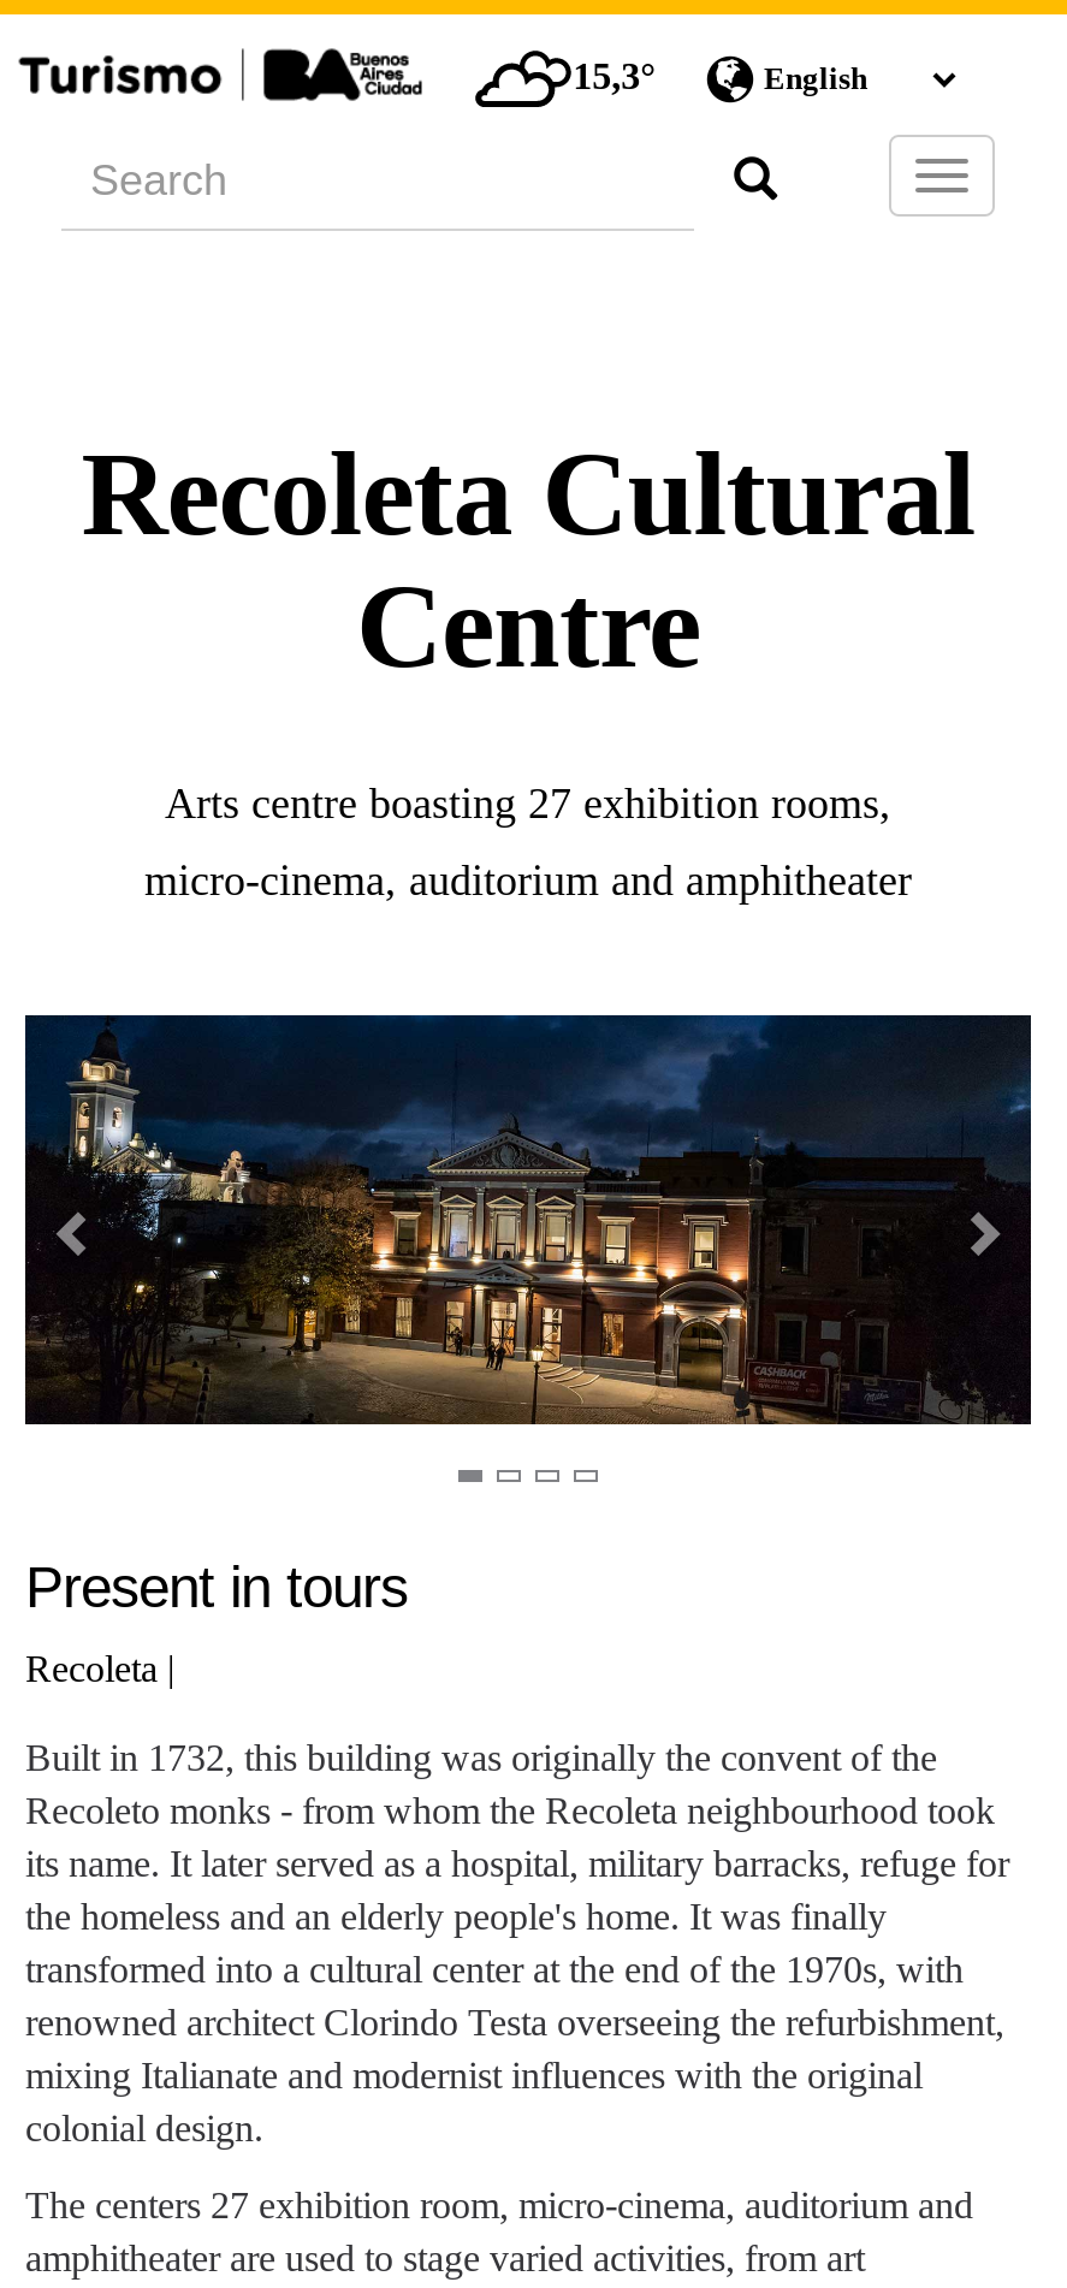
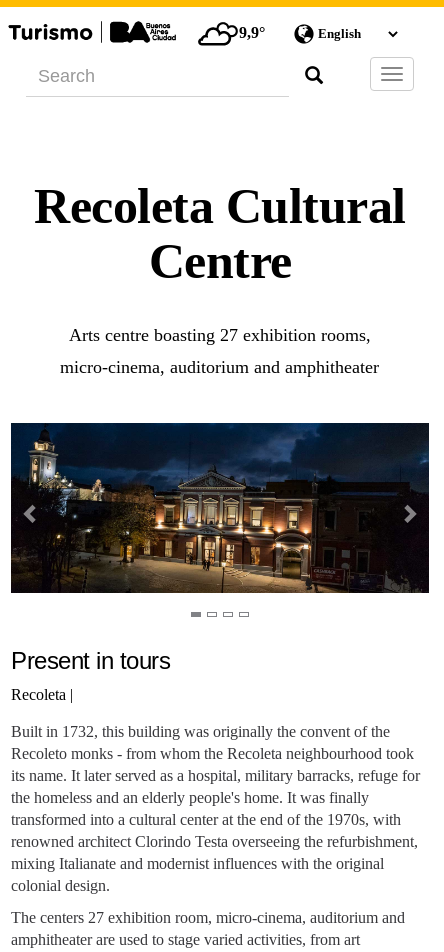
[573,55,655,96] 15,3° -> [239,24,265,41] 9,9°

